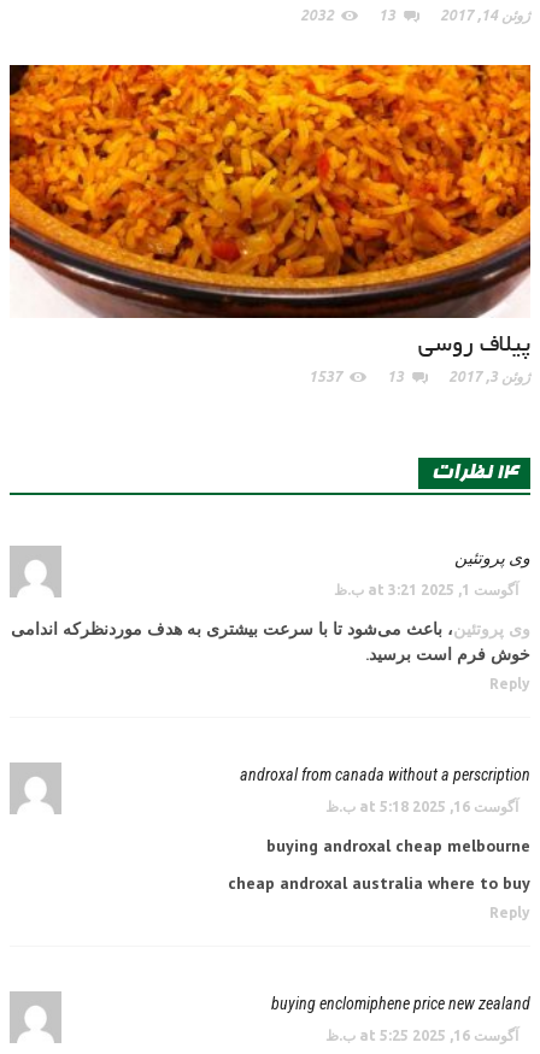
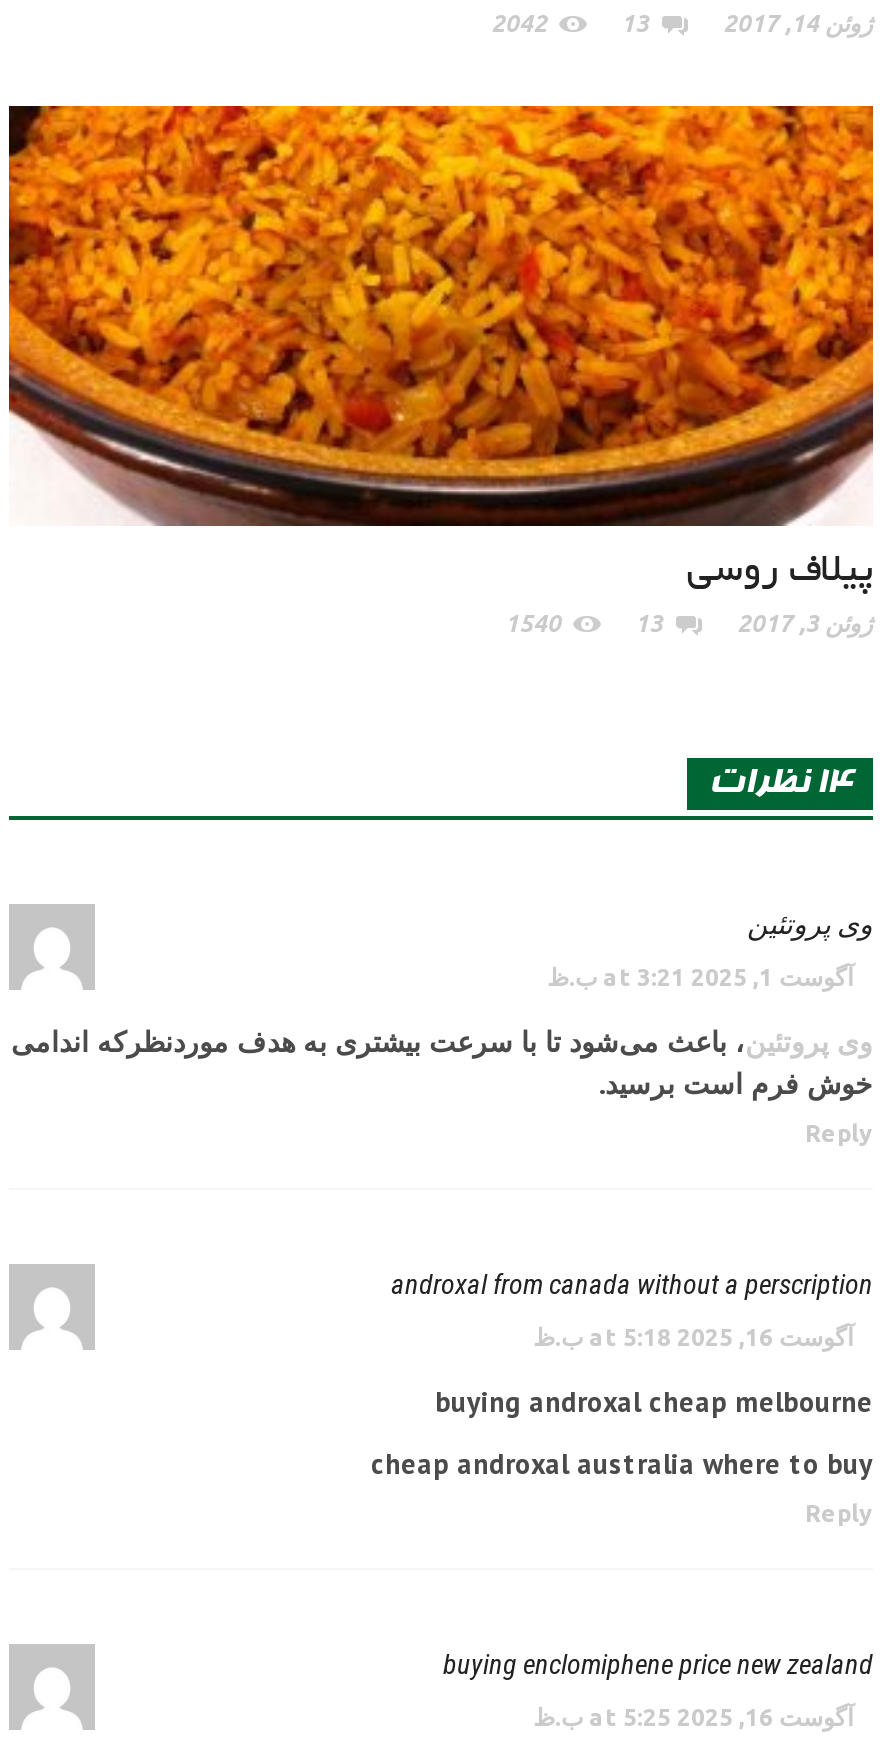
[300,7,334,23] 2032 -> [491,9,547,35] 2042
[309,369,342,385] 1537 -> [505,611,561,637] 1540

